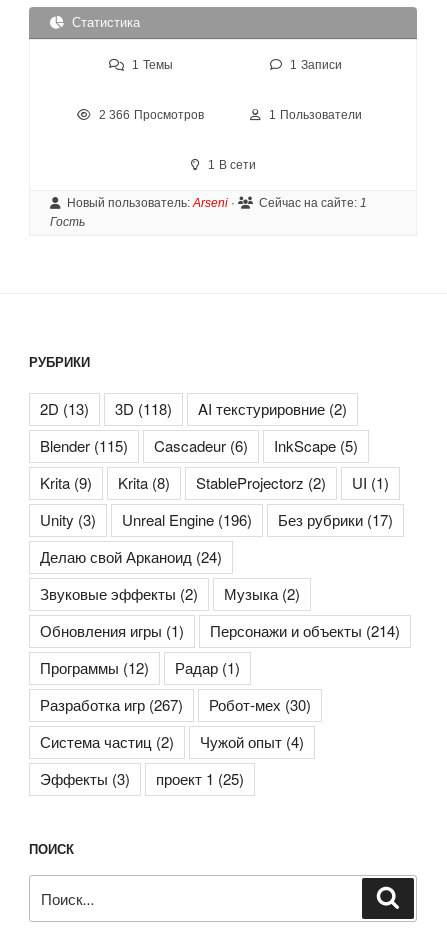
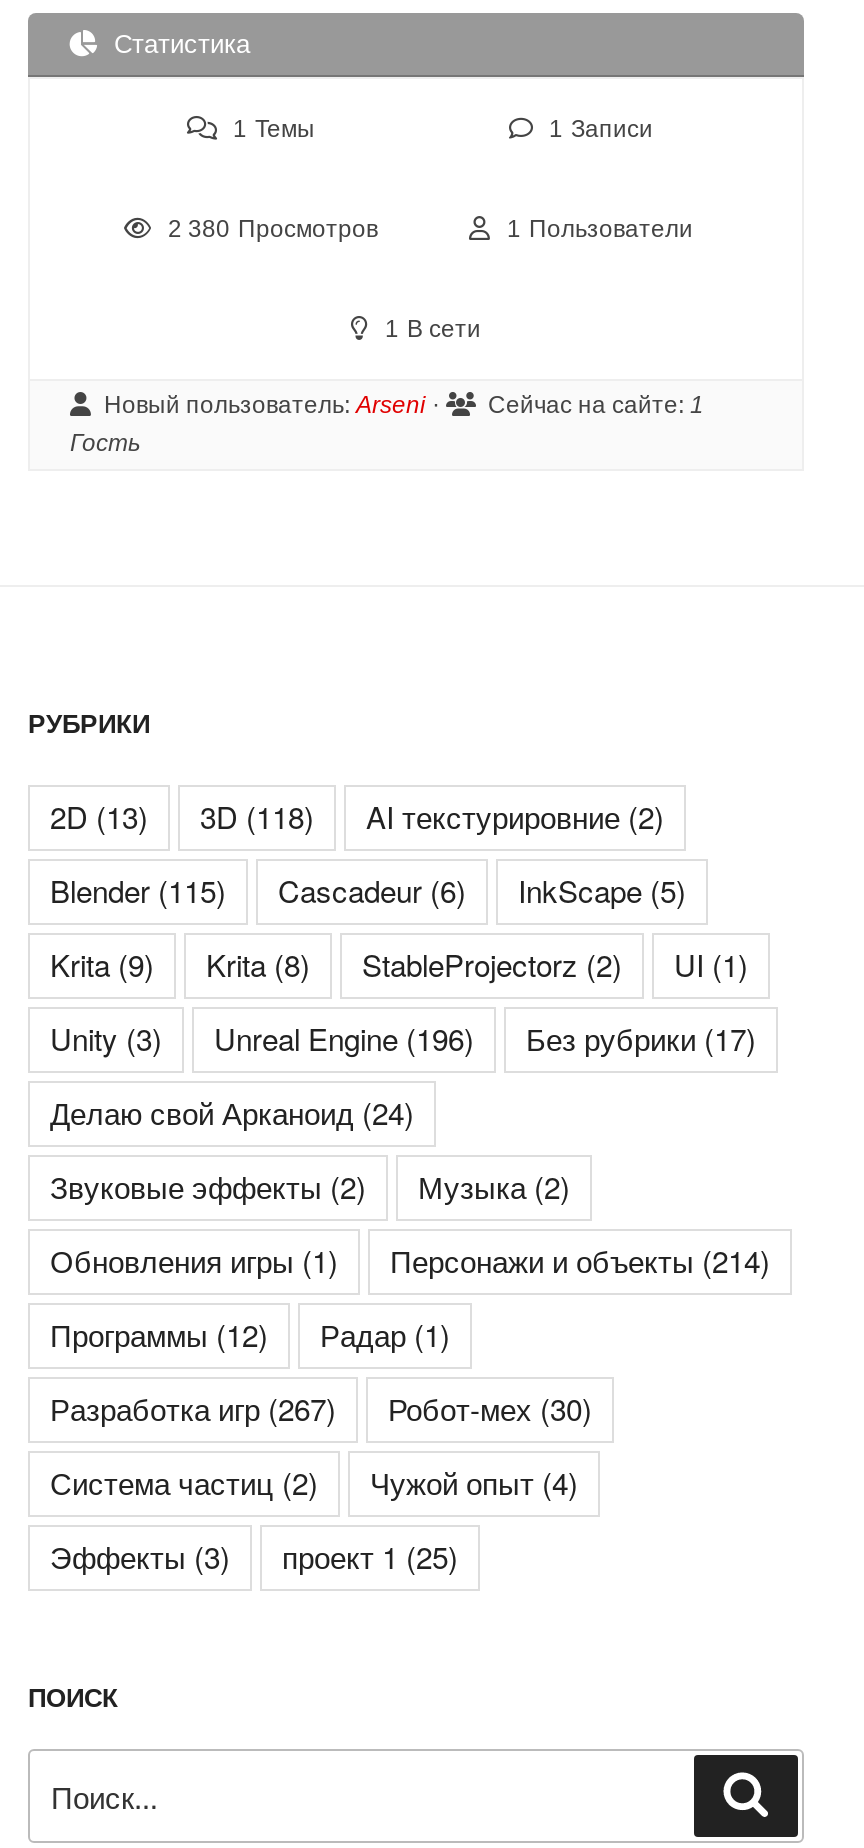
[99,108,204,122] 2 366 Просмотров -> [168,215,378,243] 2 380 Просмотров

